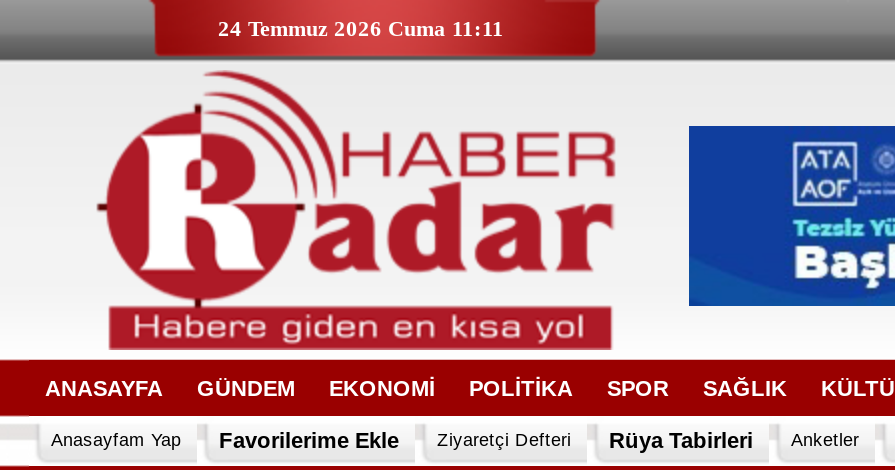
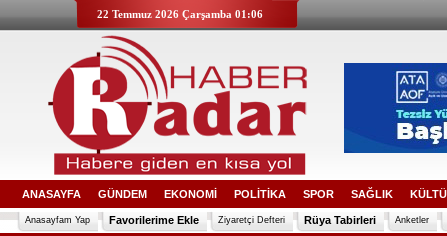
[218,16,504,40] 24 Temmuz 2026 Cuma 11:11 -> [97,8,263,20] 22 Temmuz 2026 Çarşamba 01:06

